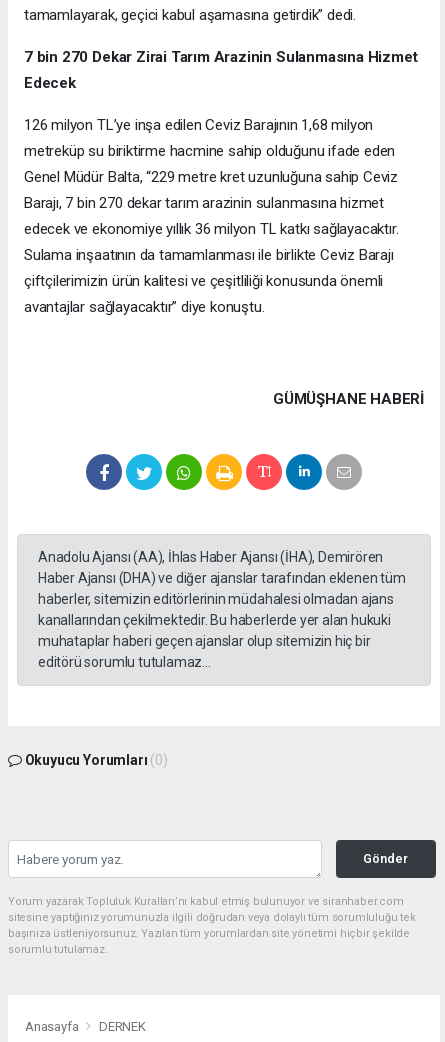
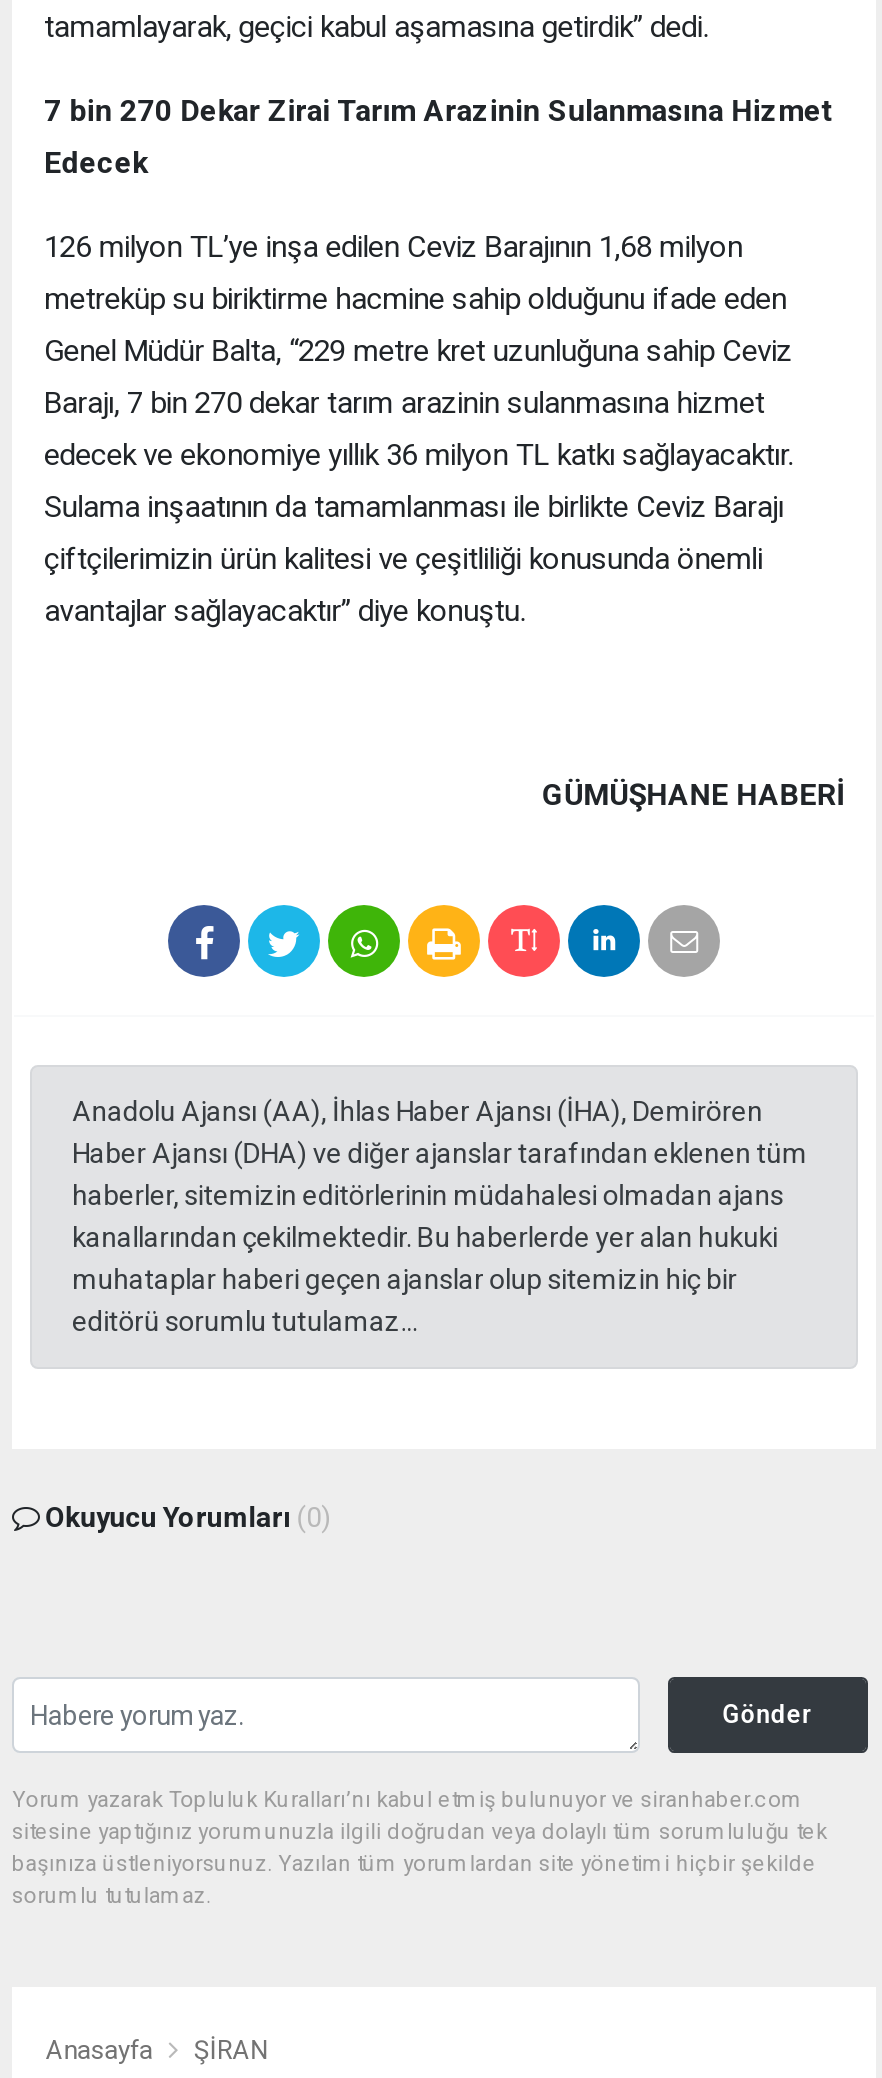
[99,1019,146,1034] DERNEK -> [194,2035,268,2065] ŞİRAN

